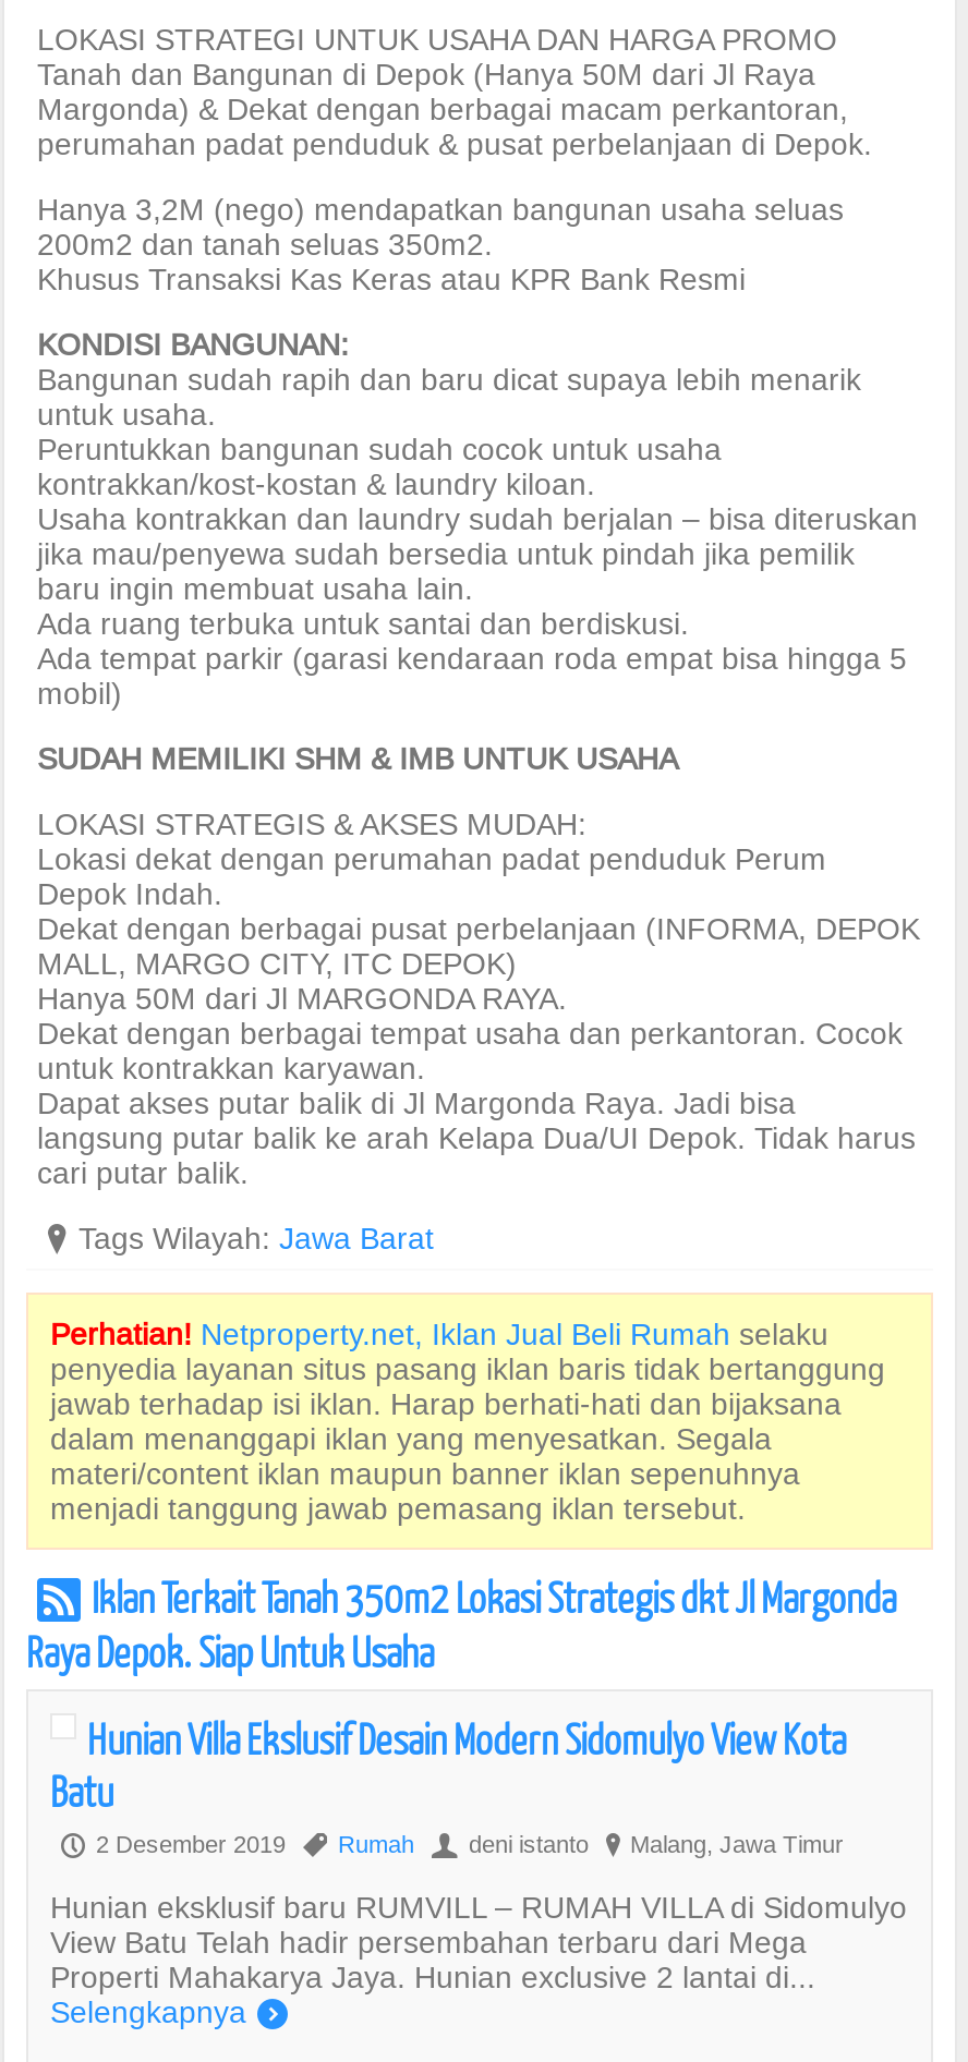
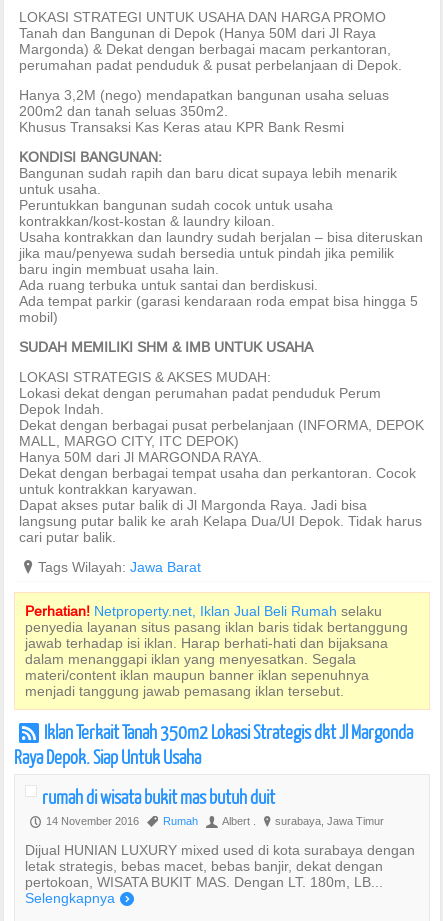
[50,1713,846,1859] Hunian Villa Ekslusif Desain Modern Sidomulyo View Kota | Batu | P 2 Desember 2019 , Rumah | U deni istanto ? Malang, Jawa Timur -> [30,785,384,828] rumah di wisata bukit mas butuh duit | P 14 November 2016 , Rumah | U Albert . ? surabaya, Jawa Timur
[50,1890,907,1994] Hunian eksklusif baru RUMVILL – RUMAH VILLA di Sidomulyo | View Batu Telah hadir persembahan terbaru dari Mega | Properti Mahakarya Jaya. Hunian exclusive 2 lantai di... -> [25,842,415,890] Dijual HUNIAN LUXURY mixed used di kota surabaya dengan | letak strategis, bebas macet, bebas banjir, dekat dengan | pertokoan, WISATA BUKIT MAS. Dengan LT. 180m, LB...

